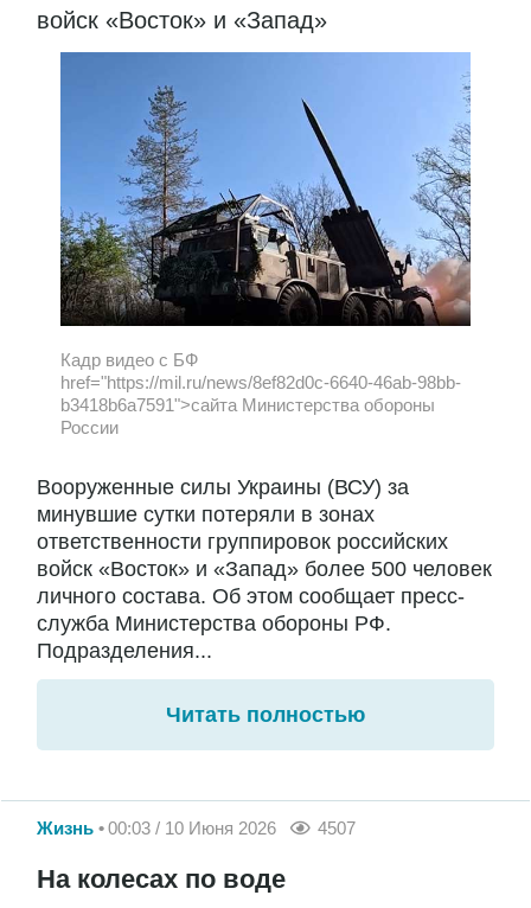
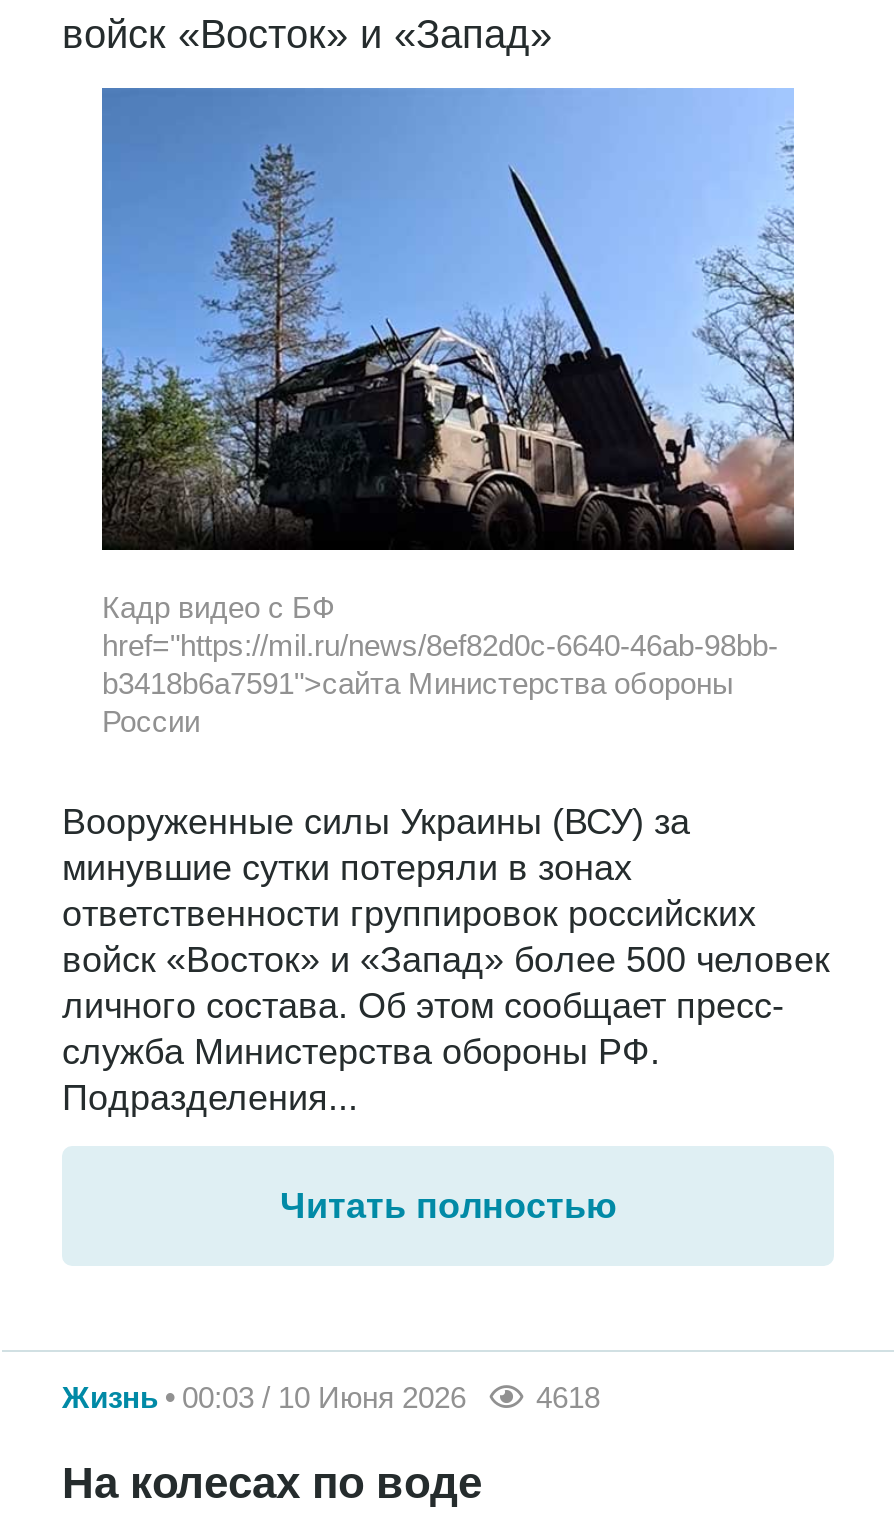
[318,818,356,839] 4507 -> [536,1381,600,1415] 4618

